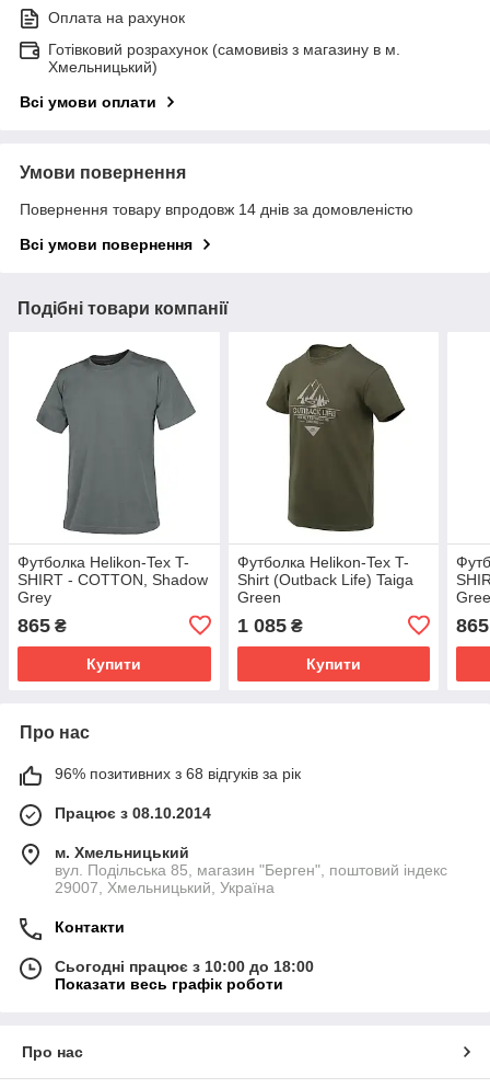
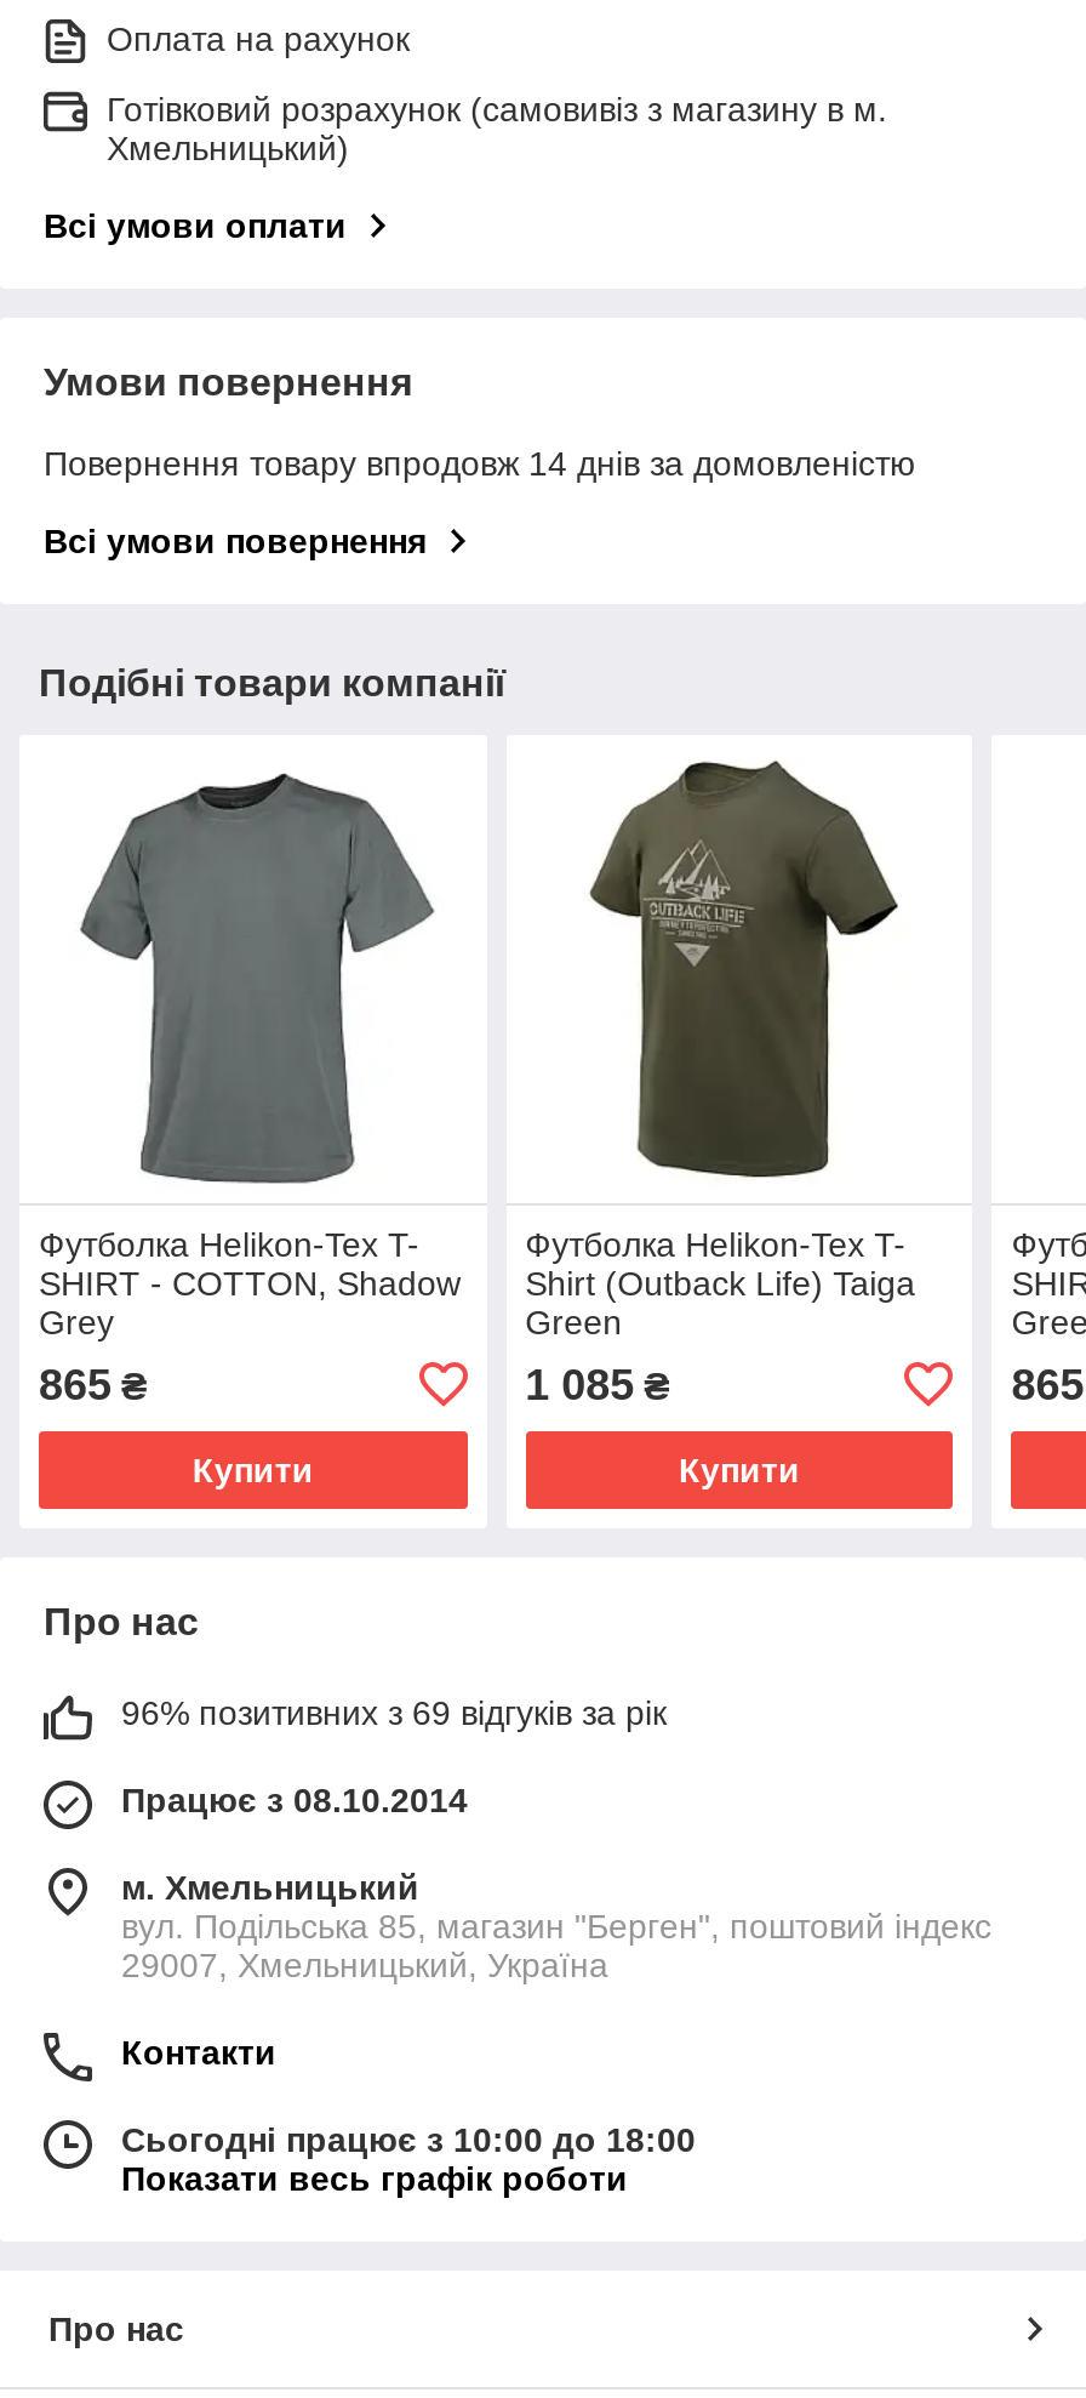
[55,765,301,782] 96% позитивних з 68 відгуків за рік -> [121,1693,667,1732] 96% позитивних з 69 відгуків за рік

